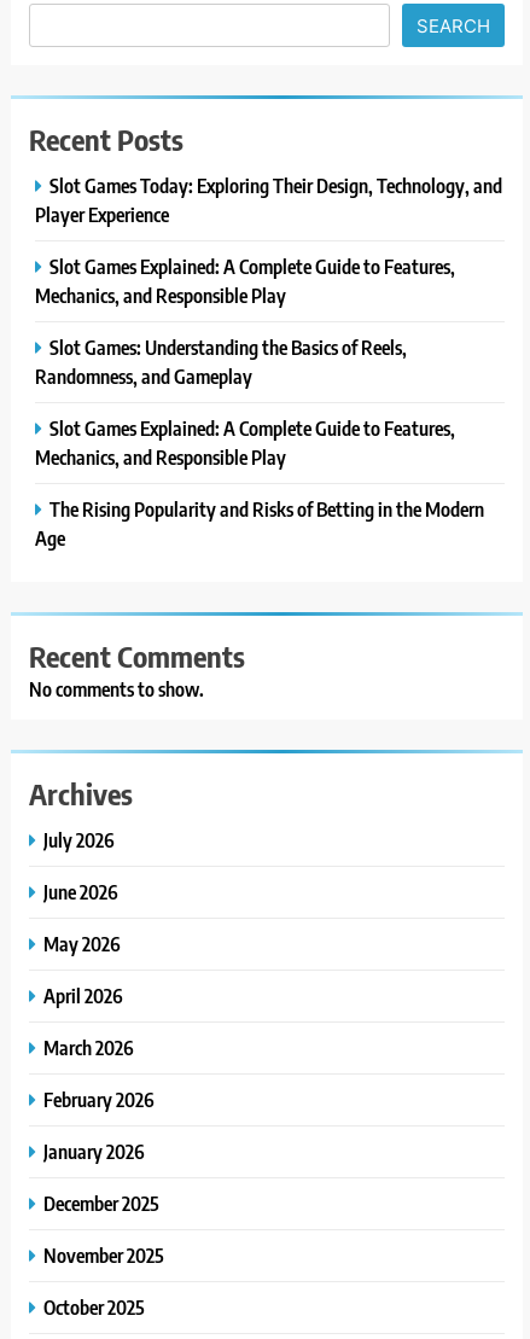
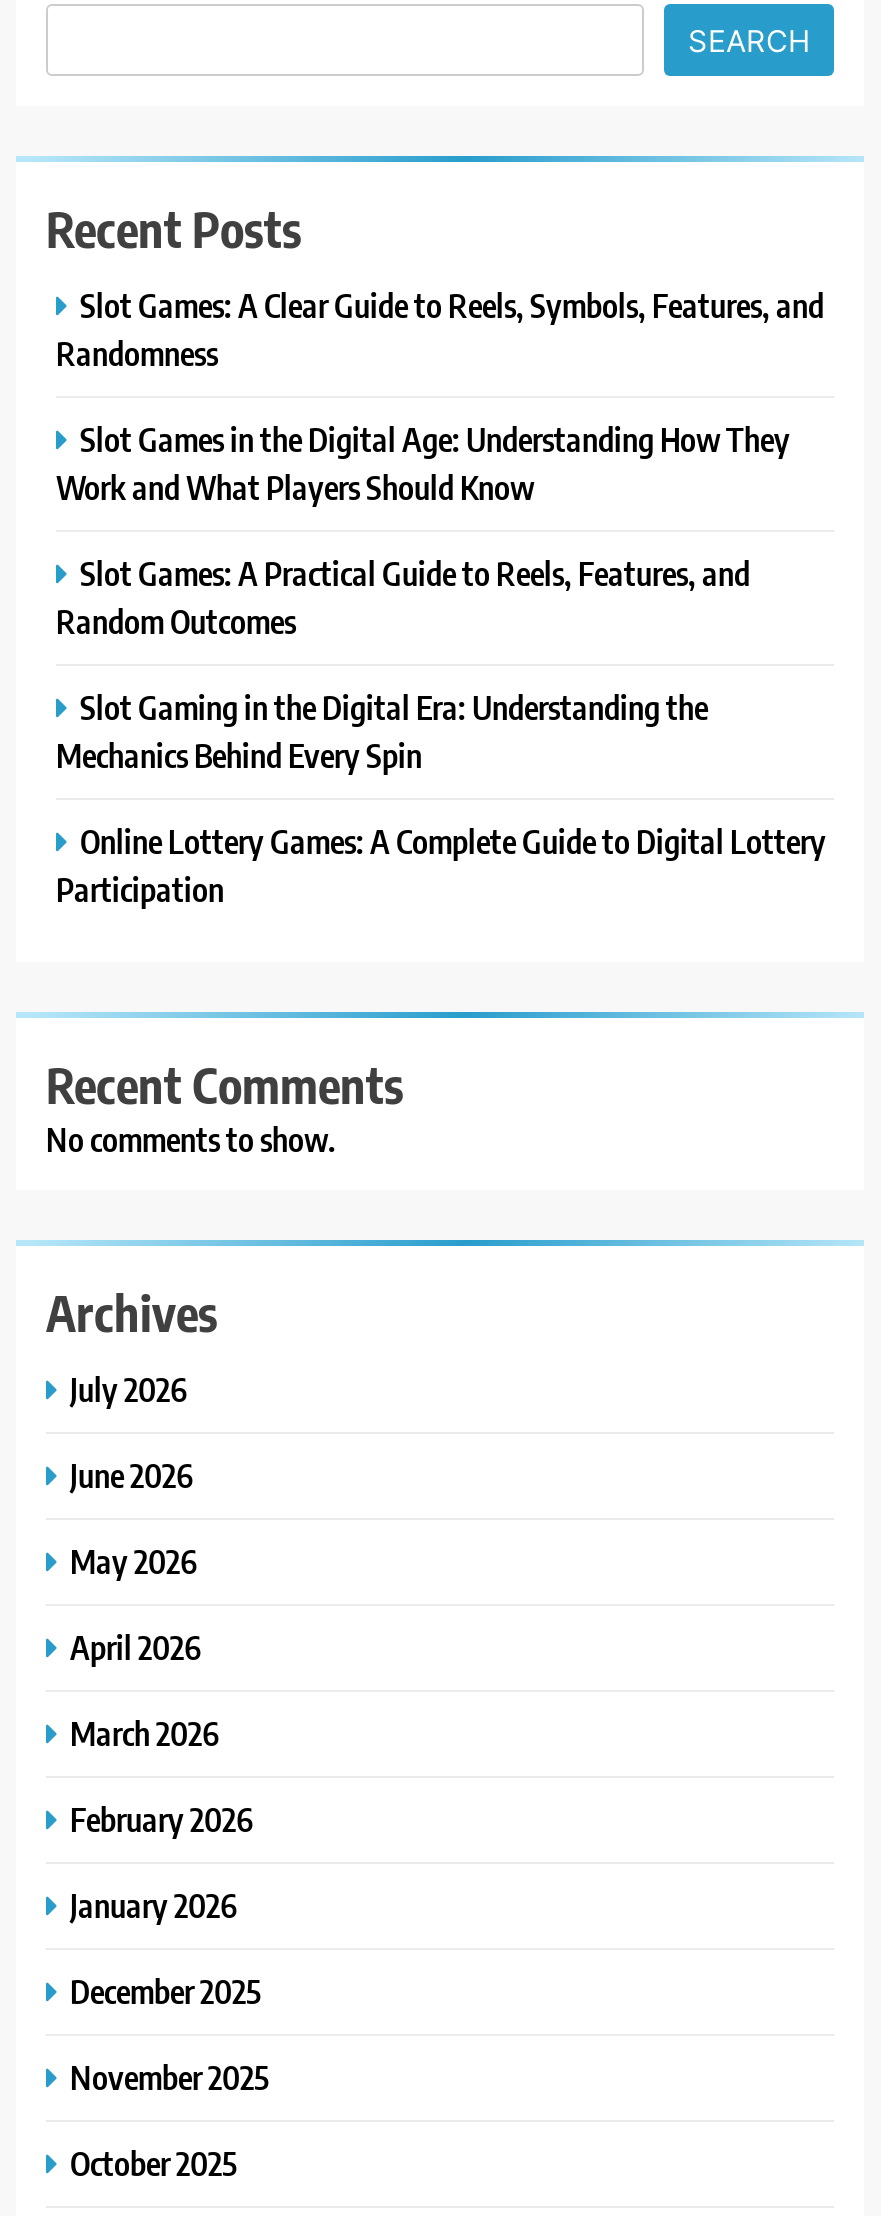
[35,172,502,227] Slot Games Today: Exploring Their Design, Technology, and | Player Experience -> [56,284,824,374] Slot Games: A Clear Guide to Reels, Symbols, Features, and | Randomness
[35,253,455,308] Slot Games Explained: A Complete Guide to Features, | Mechanics, and Responsible Play -> [56,418,790,508] Slot Games in the Digital Age: Understanding How They | Work and What Players Should Know
[35,334,407,389] Slot Games: Understanding the Basics of Reels, | Randomness, and Gameplay -> [56,552,750,642] Slot Games: A Practical Guide to Reels, Features, and | Random Outcomes
[35,415,455,469] Slot Games Explained: A Complete Guide to Features, | Mechanics, and Responsible Play -> [56,686,708,776] Slot Gaming in the Digital Era: Understanding the | Mechanics Behind Every Spin
[35,496,484,550] The Rising Popularity and Risks of Betting in the Modern | Age -> [56,820,826,910] Online Lottery Games: A Complete Guide to Digital Lottery | Participation

